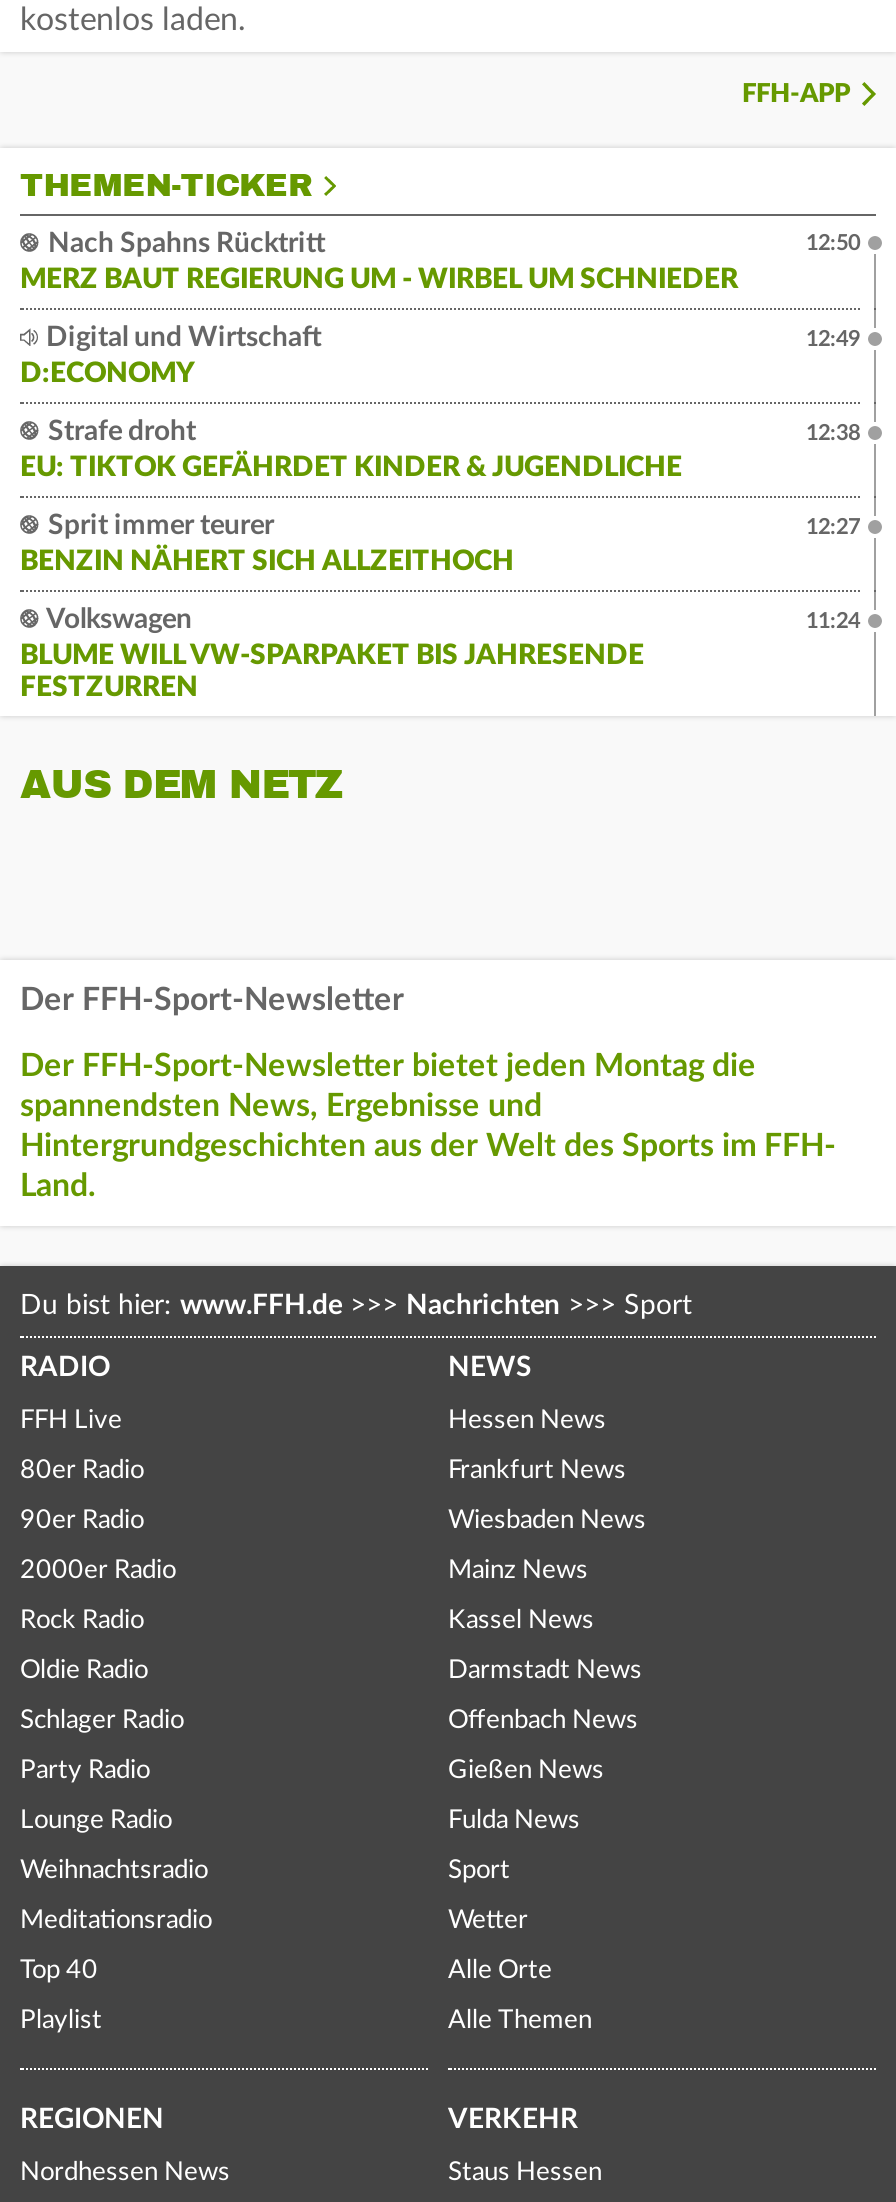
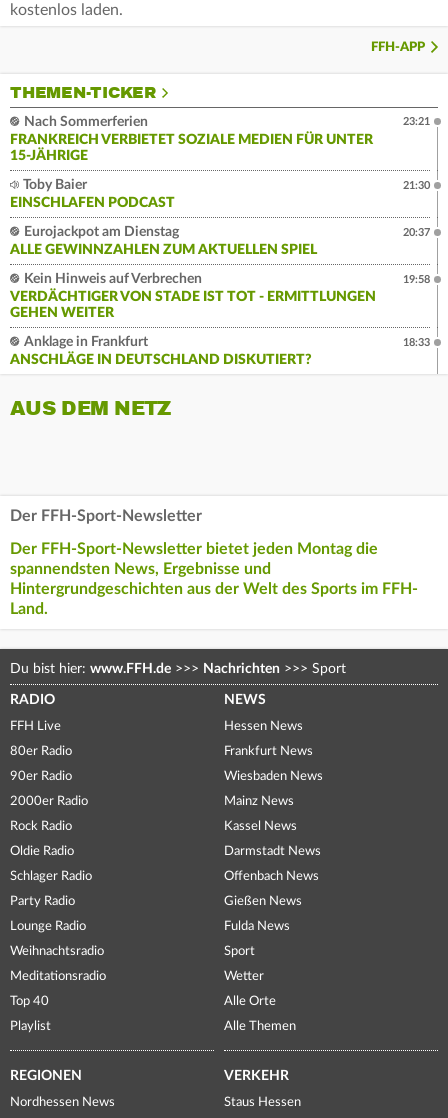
[20,230,738,294] Nach Spahns Rücktritt | MERZ BAUT REGIERUNG UM - WIRBEL UM SCHNIEDER -> [10,115,373,163] Nach Sommerferien | FRANKREICH VERBIETET SOZIALE MEDIEN FÜR UNTER | 15-JÄHRIGE
[806,232,860,254] 12:50 -> [403,116,430,127] 23:21
[20,324,322,388] Digital und Wirtschaft | D:ECONOMY -> [10,178,175,210] Toby Baier | EINSCHLAFEN PODCAST
[806,328,860,350] 12:49 -> [403,180,430,191] 21:30
[20,418,682,482] Strafe droht | EU: TIKTOK GEFÄHRDET KINDER & JUGENDLICHE -> [10,225,317,257] Eurojackpot am Dienstag | ALLE GEWINNZAHLEN ZUM AKTUELLEN SPIEL
[806,422,860,444] 12:38 -> [403,227,430,238] 20:37
[20,512,514,576] Sprit immer teurer | BENZIN NÄHERT SICH ALLZEITHOCH -> [10,272,376,320] Kein Hinweis auf Verbrechen | VERDÄCHTIGER VON STADE IST TOT - ERMITTLUNGEN | GEHEN WEITER
[806,516,860,538] 12:27 -> [403,274,430,285] 19:58
[20,606,644,702] Volkswagen | BLUME WILL VW-SPARPAKET BIS JAHRESENDE | FESTZURREN -> [10,335,312,367] Anklage in Frankfurt | ANSCHLÄGE IN DEUTSCHLAND DISKUTIERT?
[806,610,860,632] 11:24 -> [403,337,430,348] 18:33

